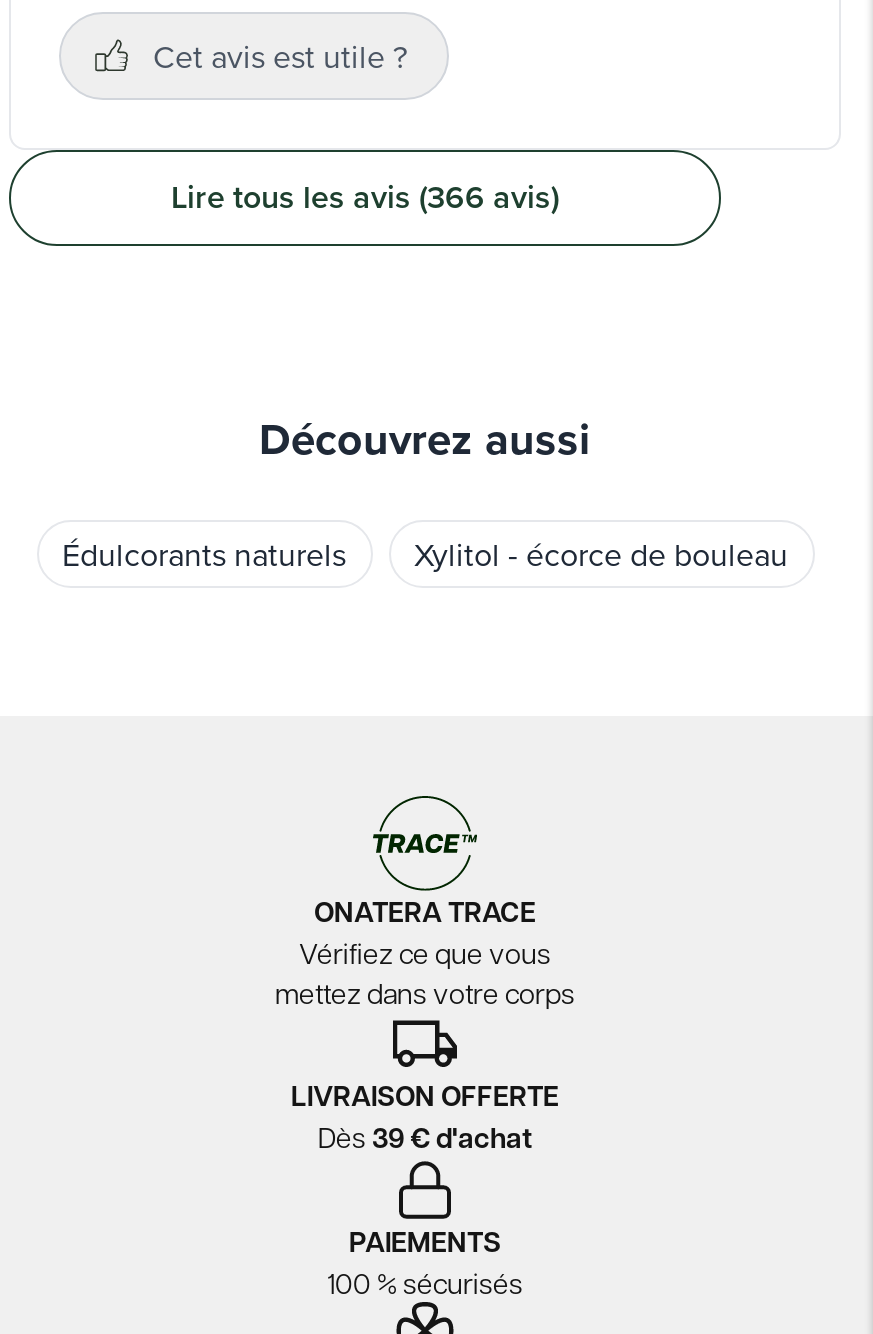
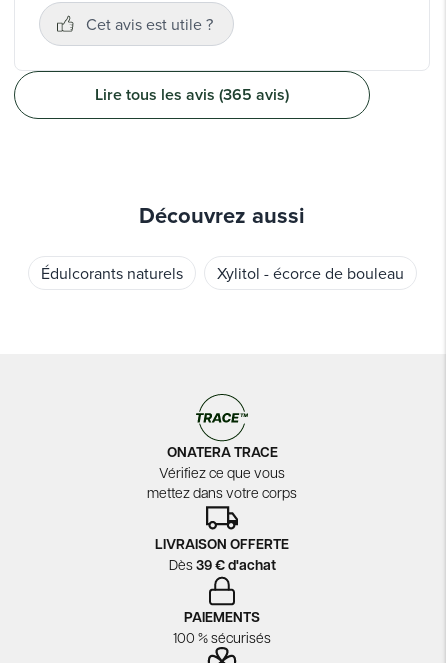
[171,173,559,219] Lire tous les avis (366 avis) -> [95,82,289,105] Lire tous les avis (365 avis)

